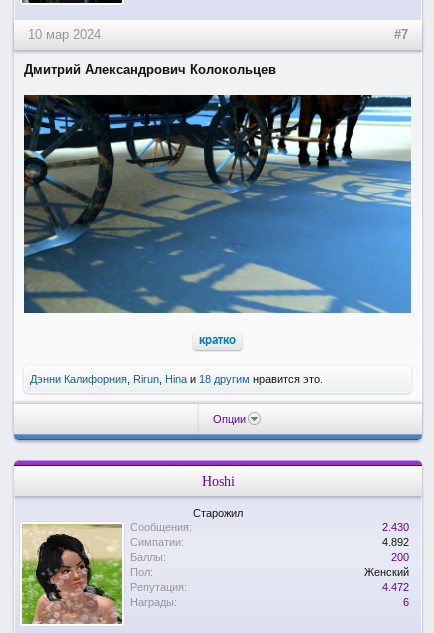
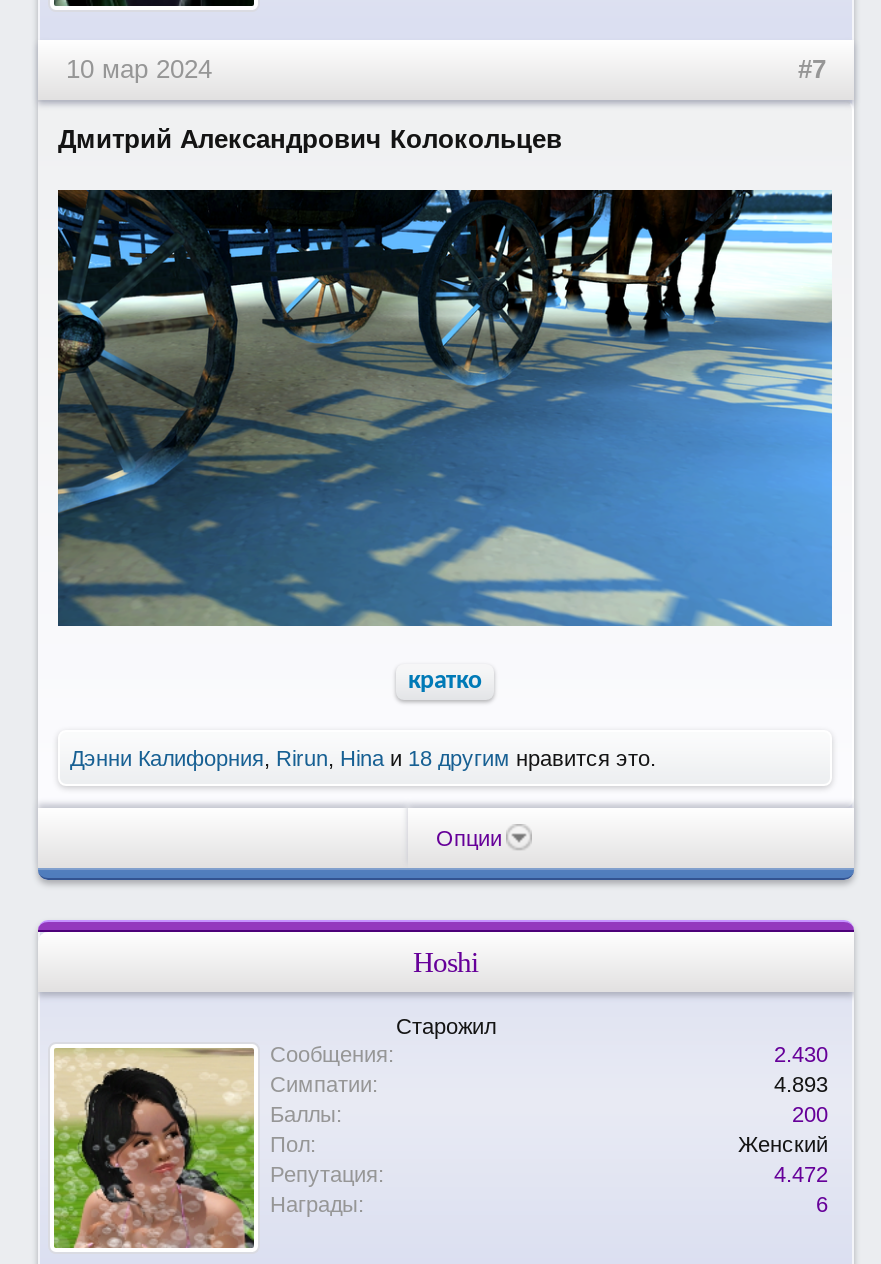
[382,536,409,548] 4.892 -> [774,1072,828,1096] 4.893

